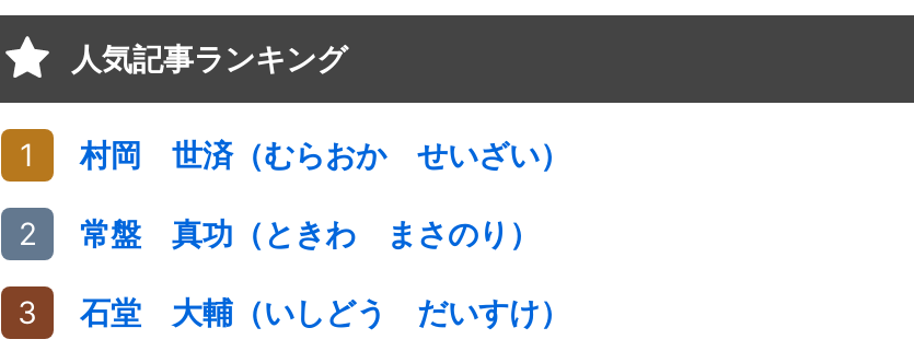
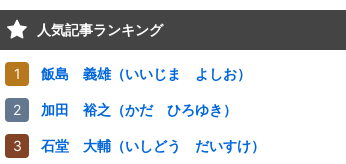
[80,136,570,173] 村岡 世済（むらおか せいざい） -> [41,65,251,82] 飯島 義雄（いいじま よしお）
[80,214,540,251] 常盤 真功（ときわ まさのり） -> [41,101,237,118] 加田 裕之（かだ ひろゆき）

